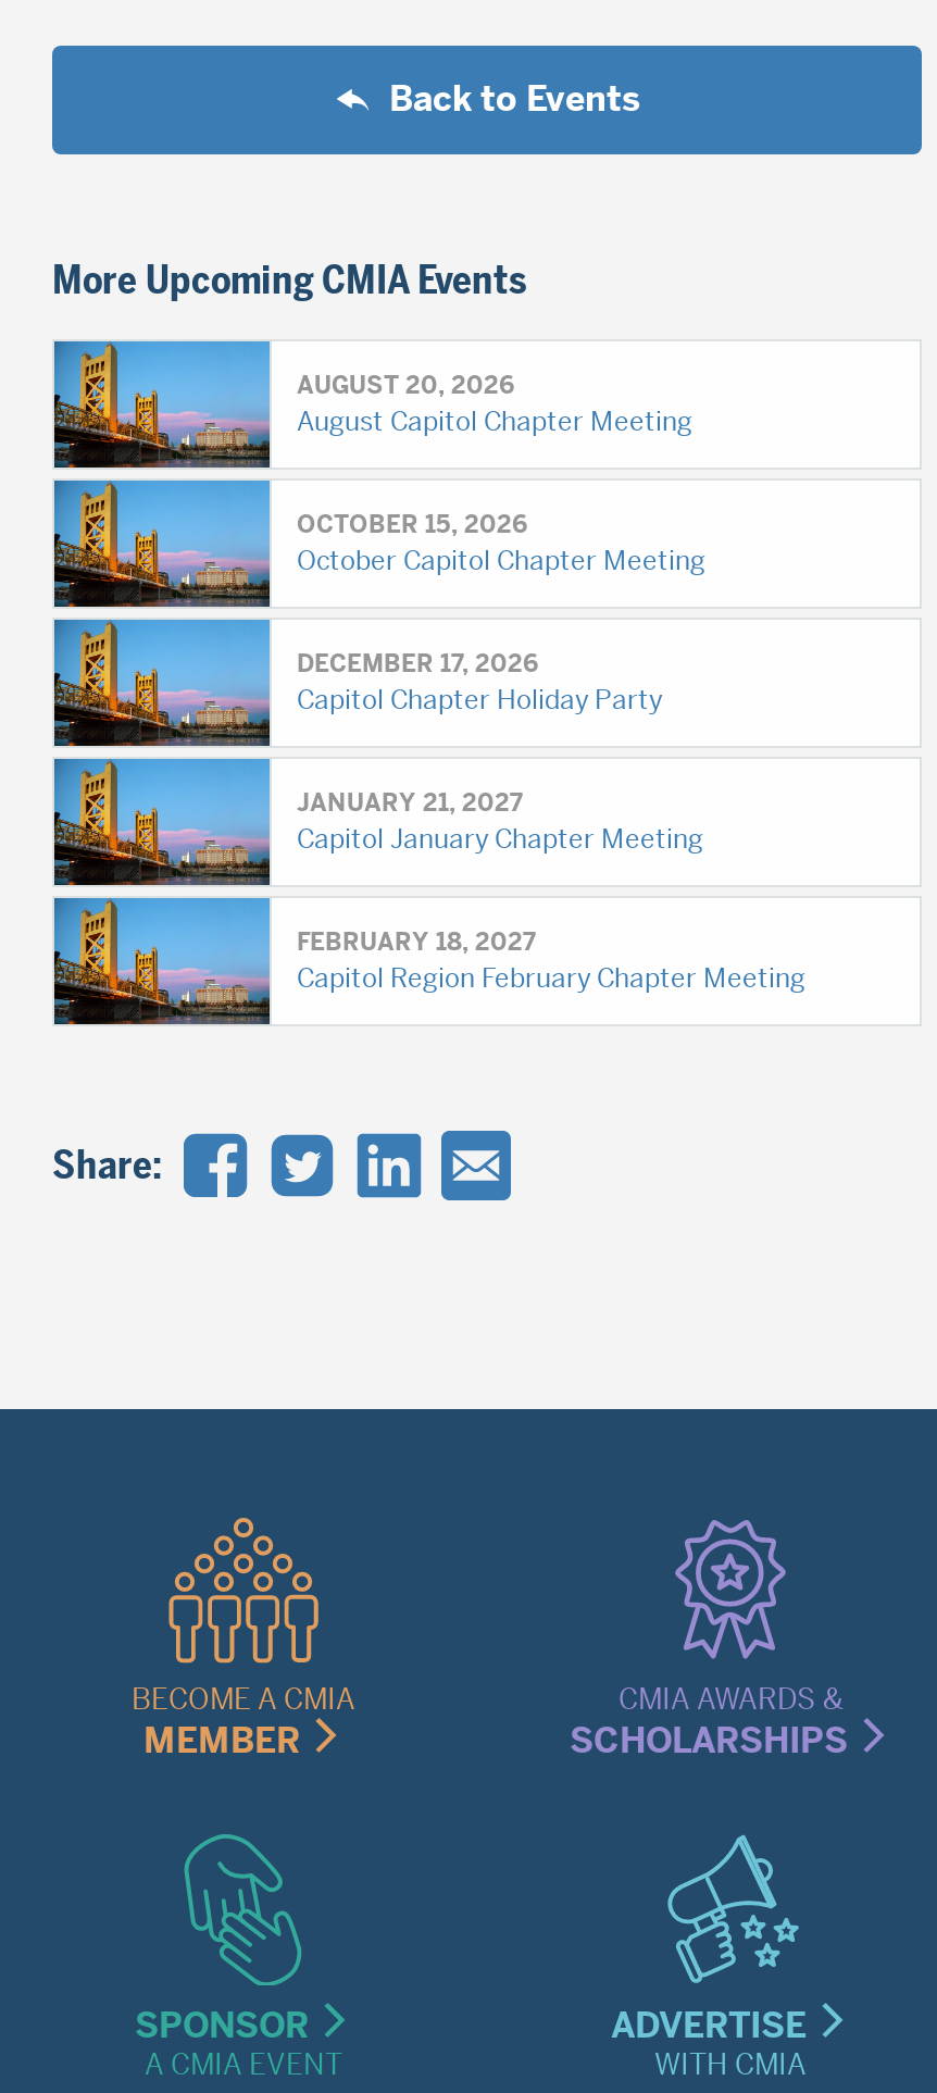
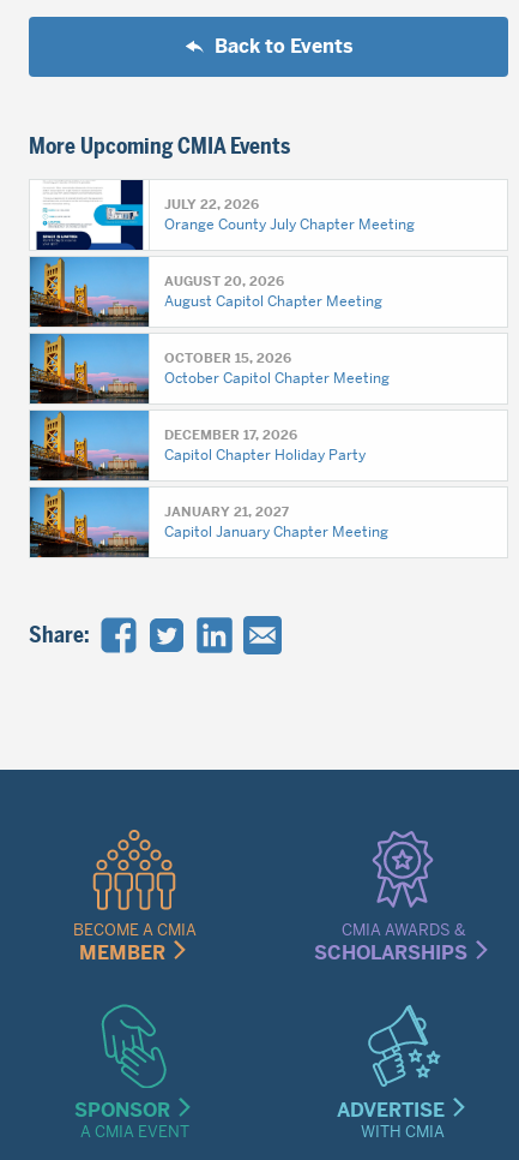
none -> [35,179,414,251] [image] | JULY 22, 2026 | Orange County July Chapter Meeting
moved [297,370,705,857] -> [164,273,389,542]: AUGUST 20, 2026 | August Capitol Chapter Meeting | OCTOBER 15, 2026 | October Capitol Chapter Meeting | DECEMBER 17, 2026 | Capitol Chapter Holiday Party | JANUARY 21, 2027 | Capitol January Chapter Meeting
[297,927,805,997] FEBRUARY 18, 2027 | Capitol Region February Chapter Meeting -> none

